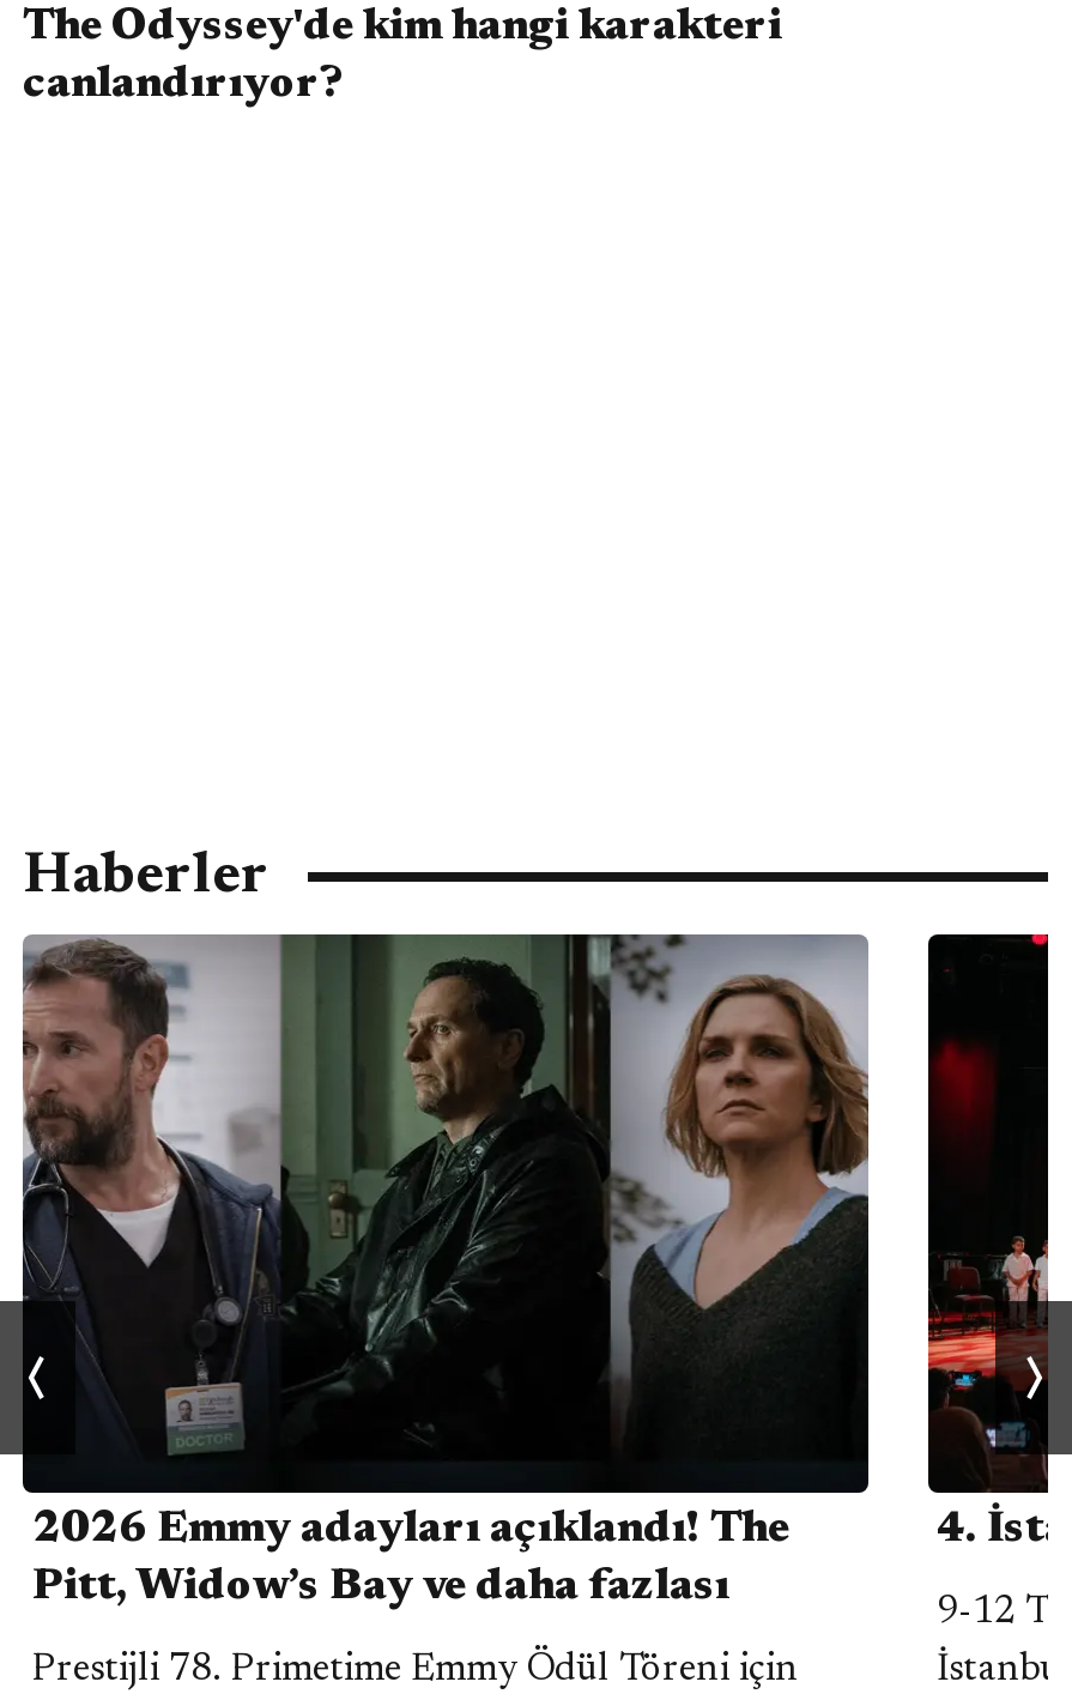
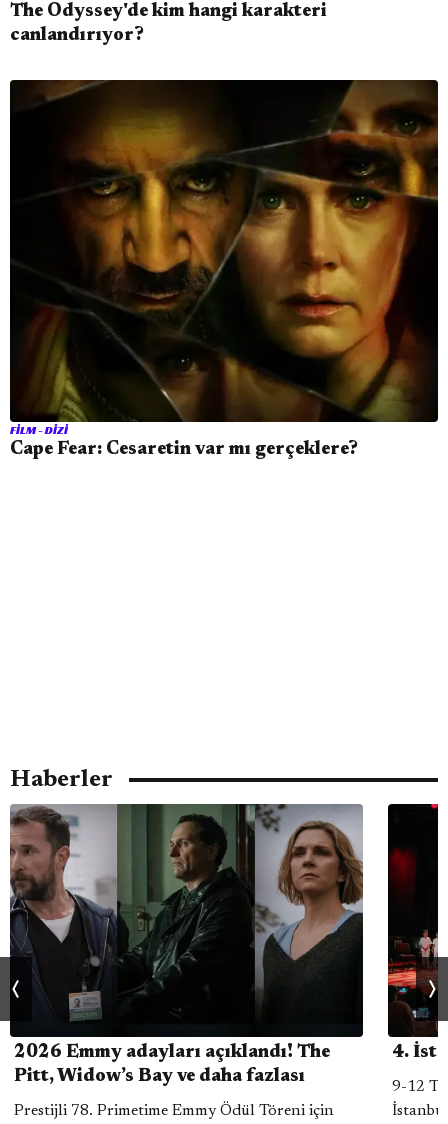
none -> [9,79,439,459] [image] | FILM - DIZI | Cape Fear: Cesaretin var mı gerçeklere?

